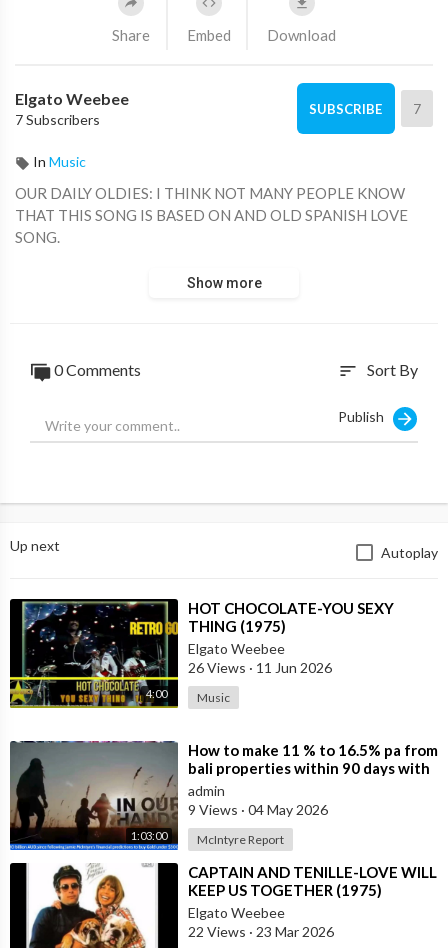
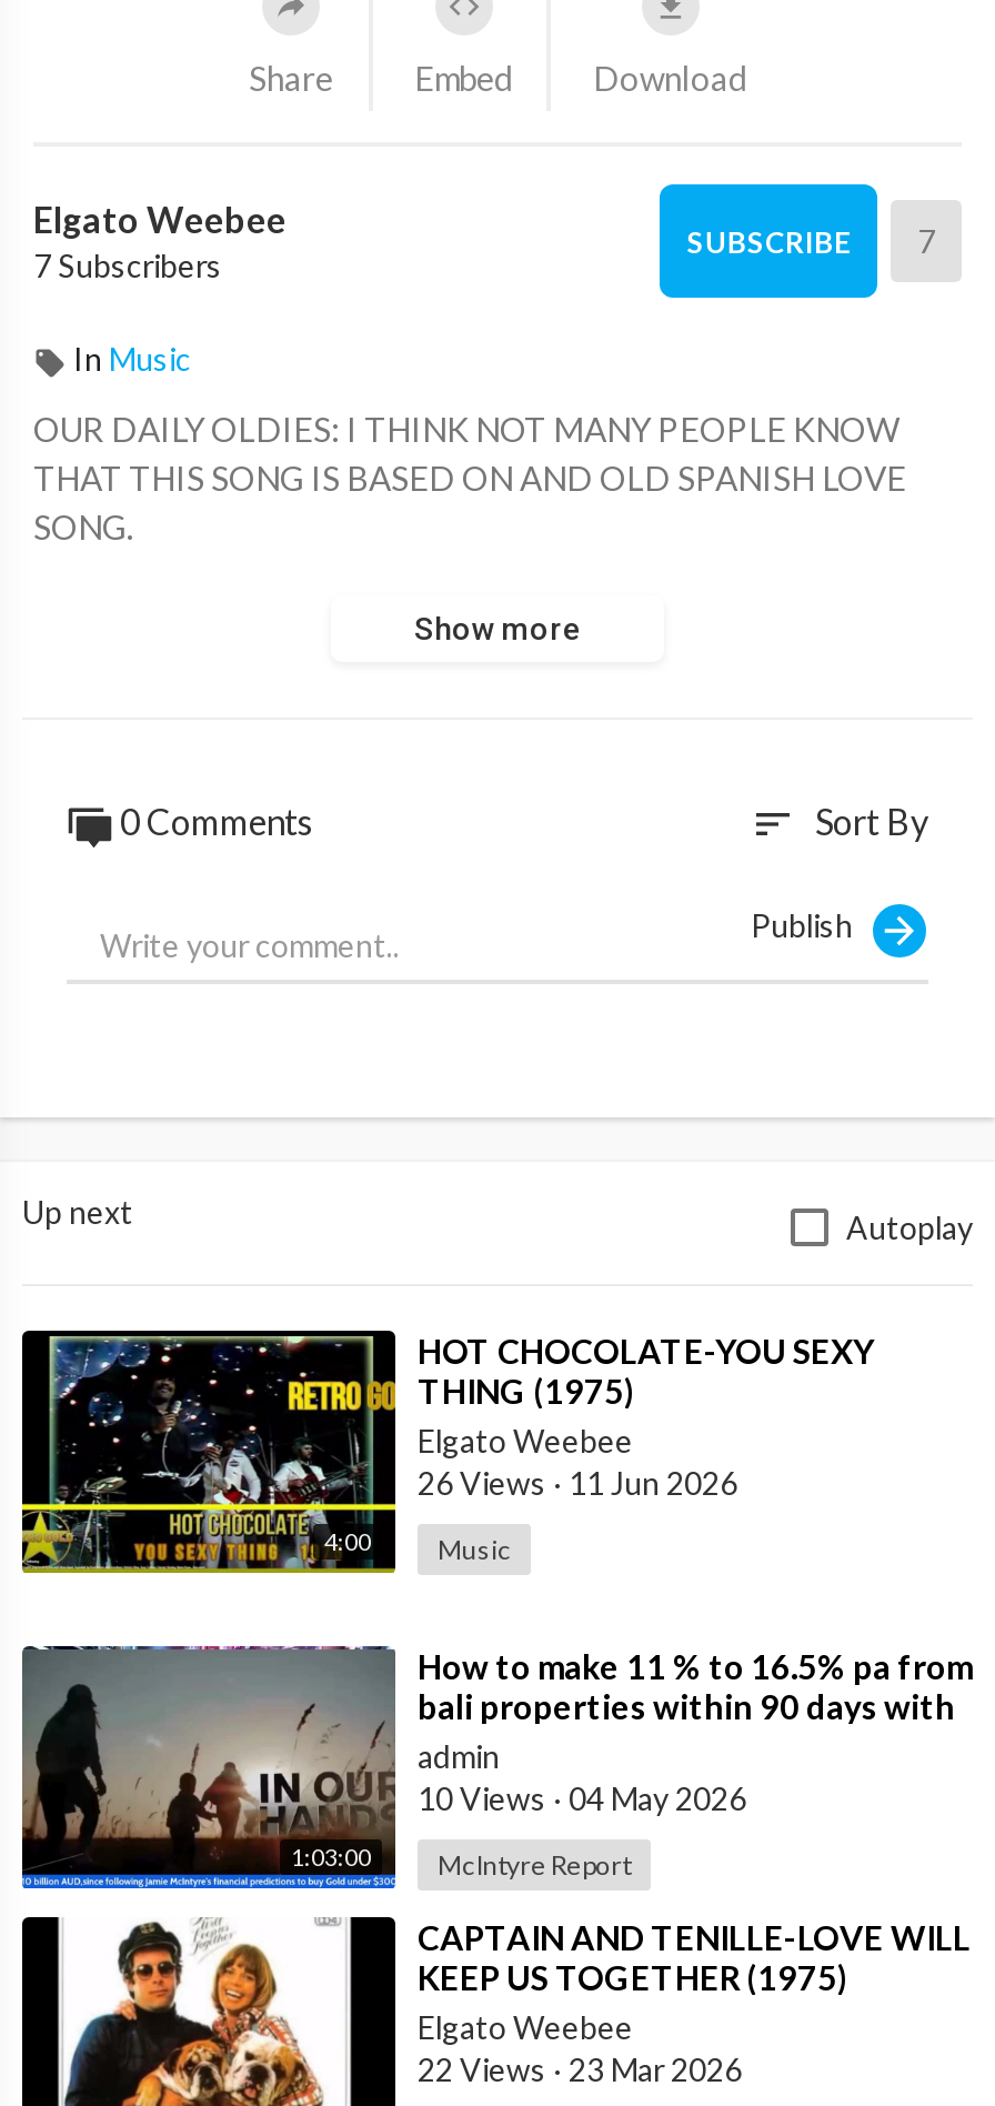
[188,801,328,818] 9 Views · 04 May 2026 -> [418,1779,746,1817] 10 Views · 04 May 2026

